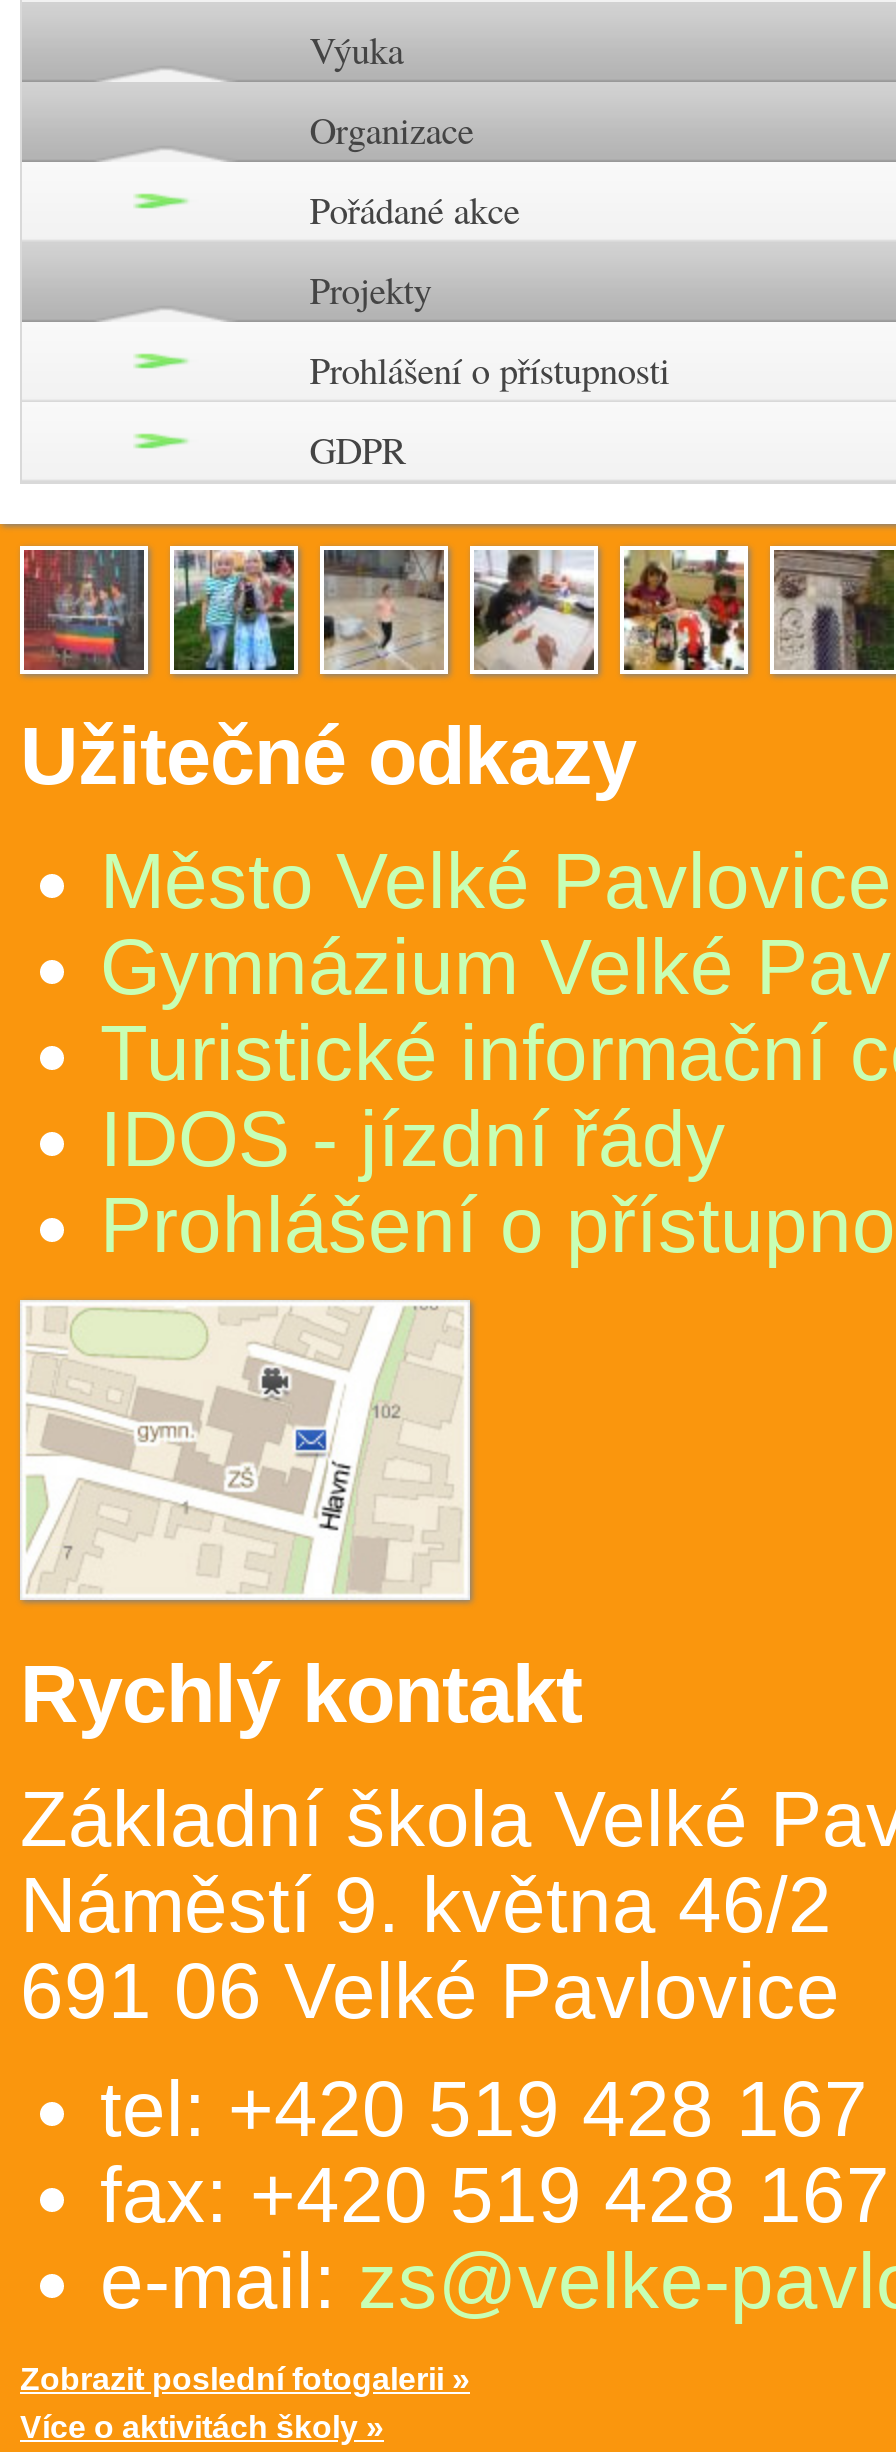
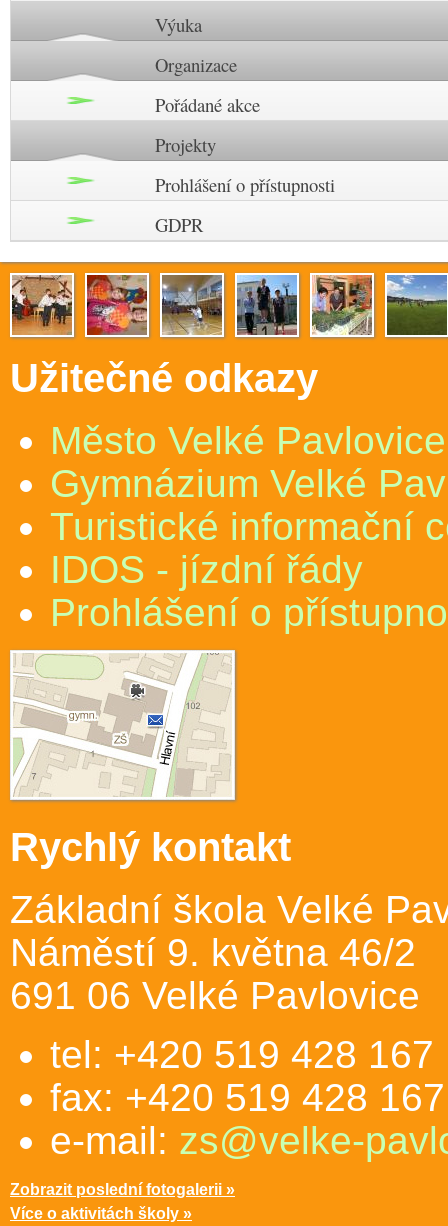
[24,550,146,672] [image] -> [11,274,72,335] [image]
[172,548,296,672] [image] -> [86,274,147,335] [image]
[322,550,444,670] [image] -> [162,275,222,334] [image]
[472,550,596,672] [image] -> [236,274,298,335] [image]
[622,548,746,672] [image] -> [311,275,372,336] [image]
[772,548,890,672] [image] -> [386,274,445,335] [image]

